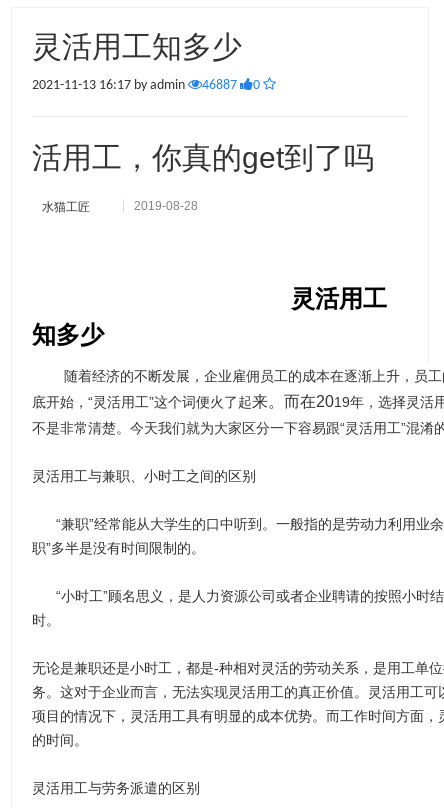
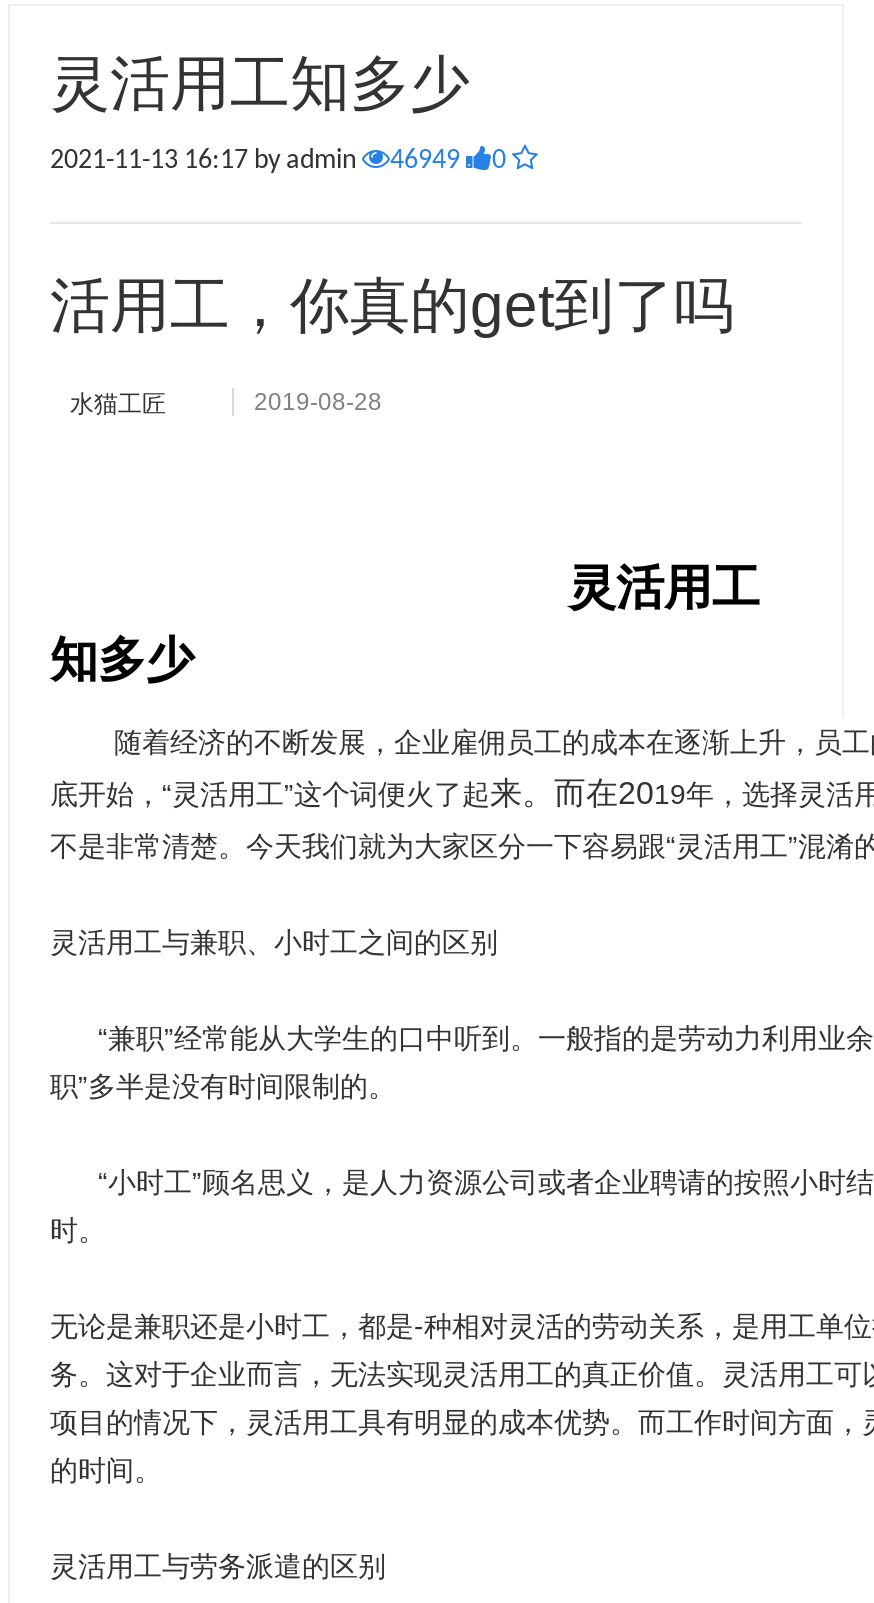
[32,78,260,93] 2021-11-13 16:17 by admin 46887 0 -> [50,146,506,176] 2021-11-13 16:17 by admin 46949 0

